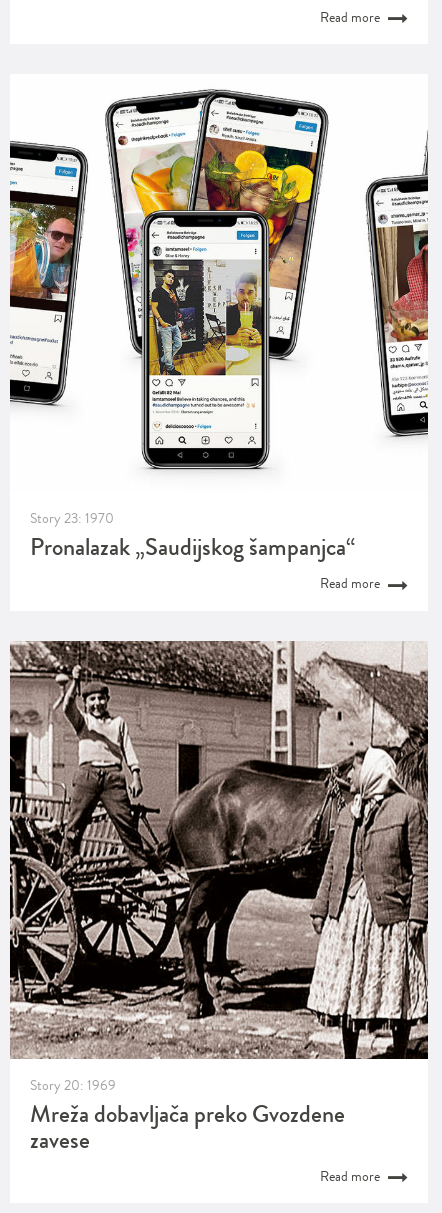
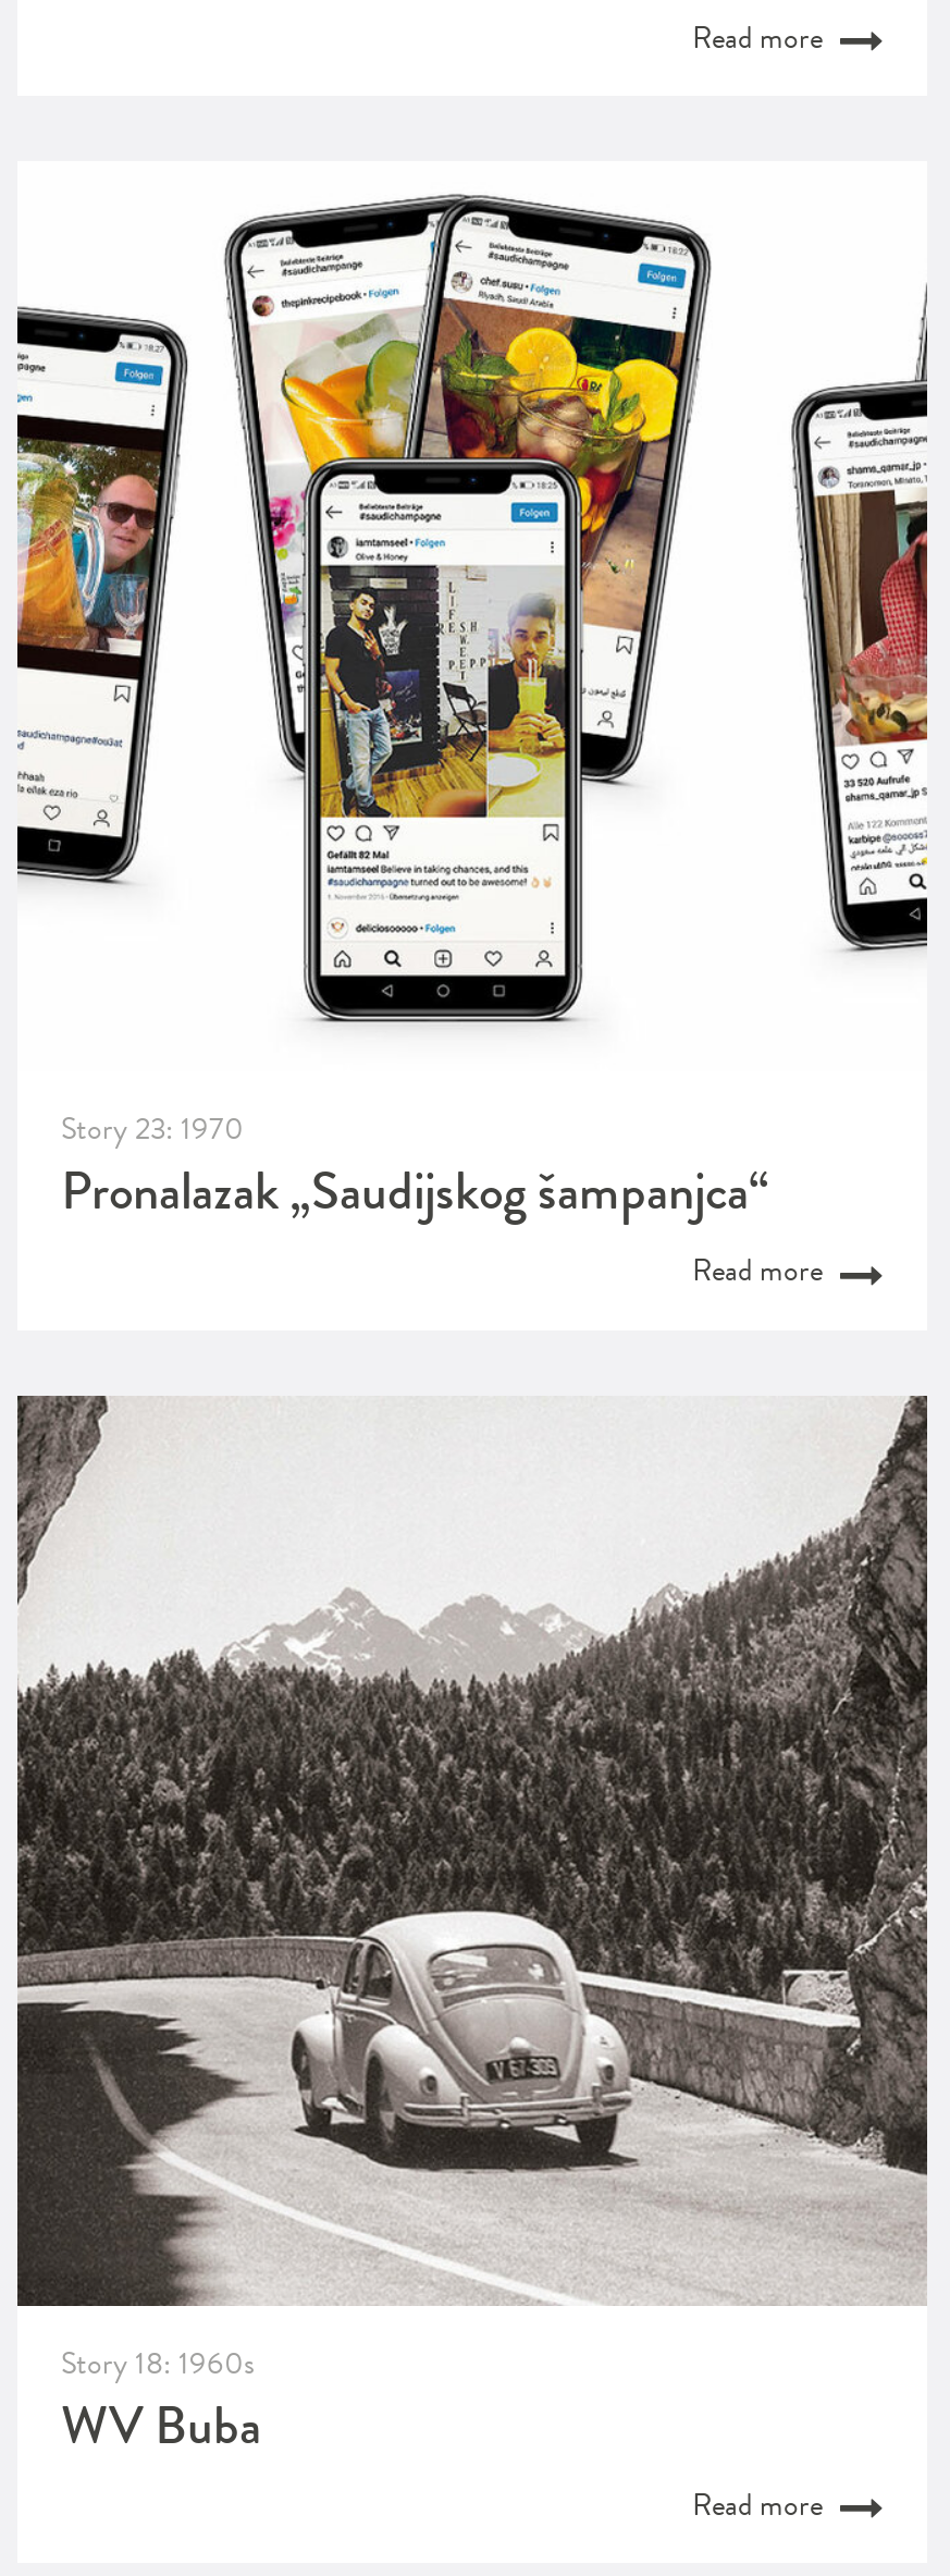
[9,640,429,1156] [image] | Story 20: 1969 | Mreža dobavljača preko Gvozdene | zavese -> [17,1394,927,2462] [image] | Story 18: 1960s | WV Buba

